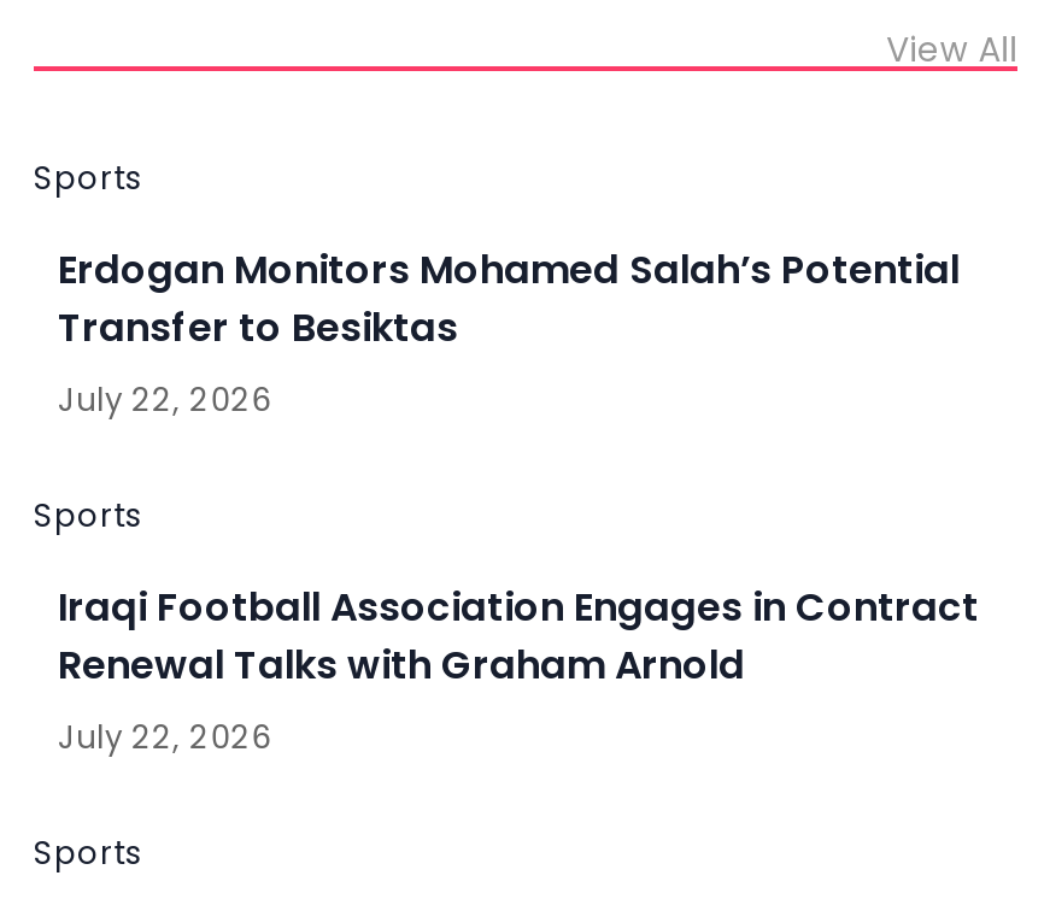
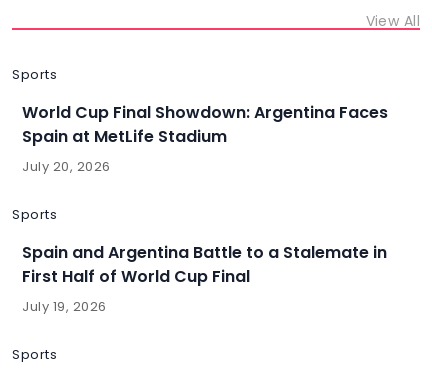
[58,243,960,424] Erdogan Monitors Mohamed Salah’s Potential | Transfer to Besiktas | July 22, 2026 -> [22,101,388,176] World Cup Final Showdown: Argentina Faces | Spain at MetLife Stadium | July 20, 2026
[58,581,979,761] Iraqi Football Association Engages in Contract | Renewal Talks with Graham Arnold | July 22, 2026 -> [22,241,387,316] Spain and Argentina Battle to a Stalemate in | First Half of World Cup Final | July 19, 2026

